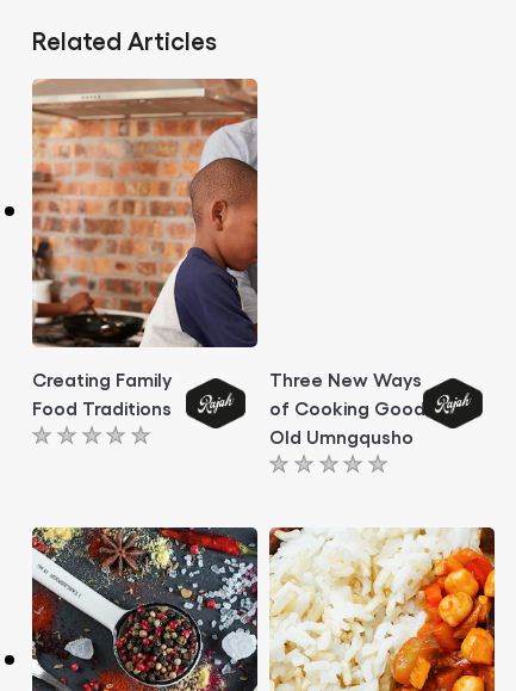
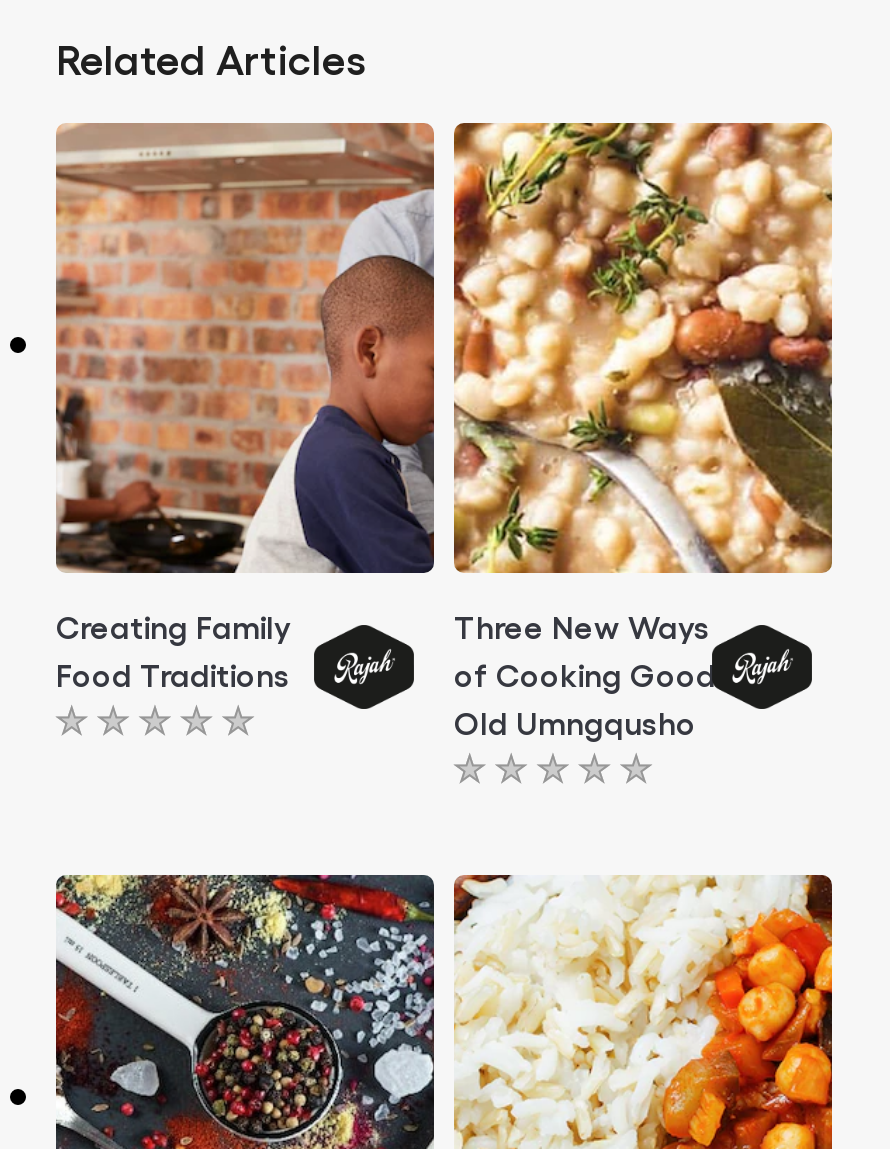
none -> [452,121,834,575] [image]

